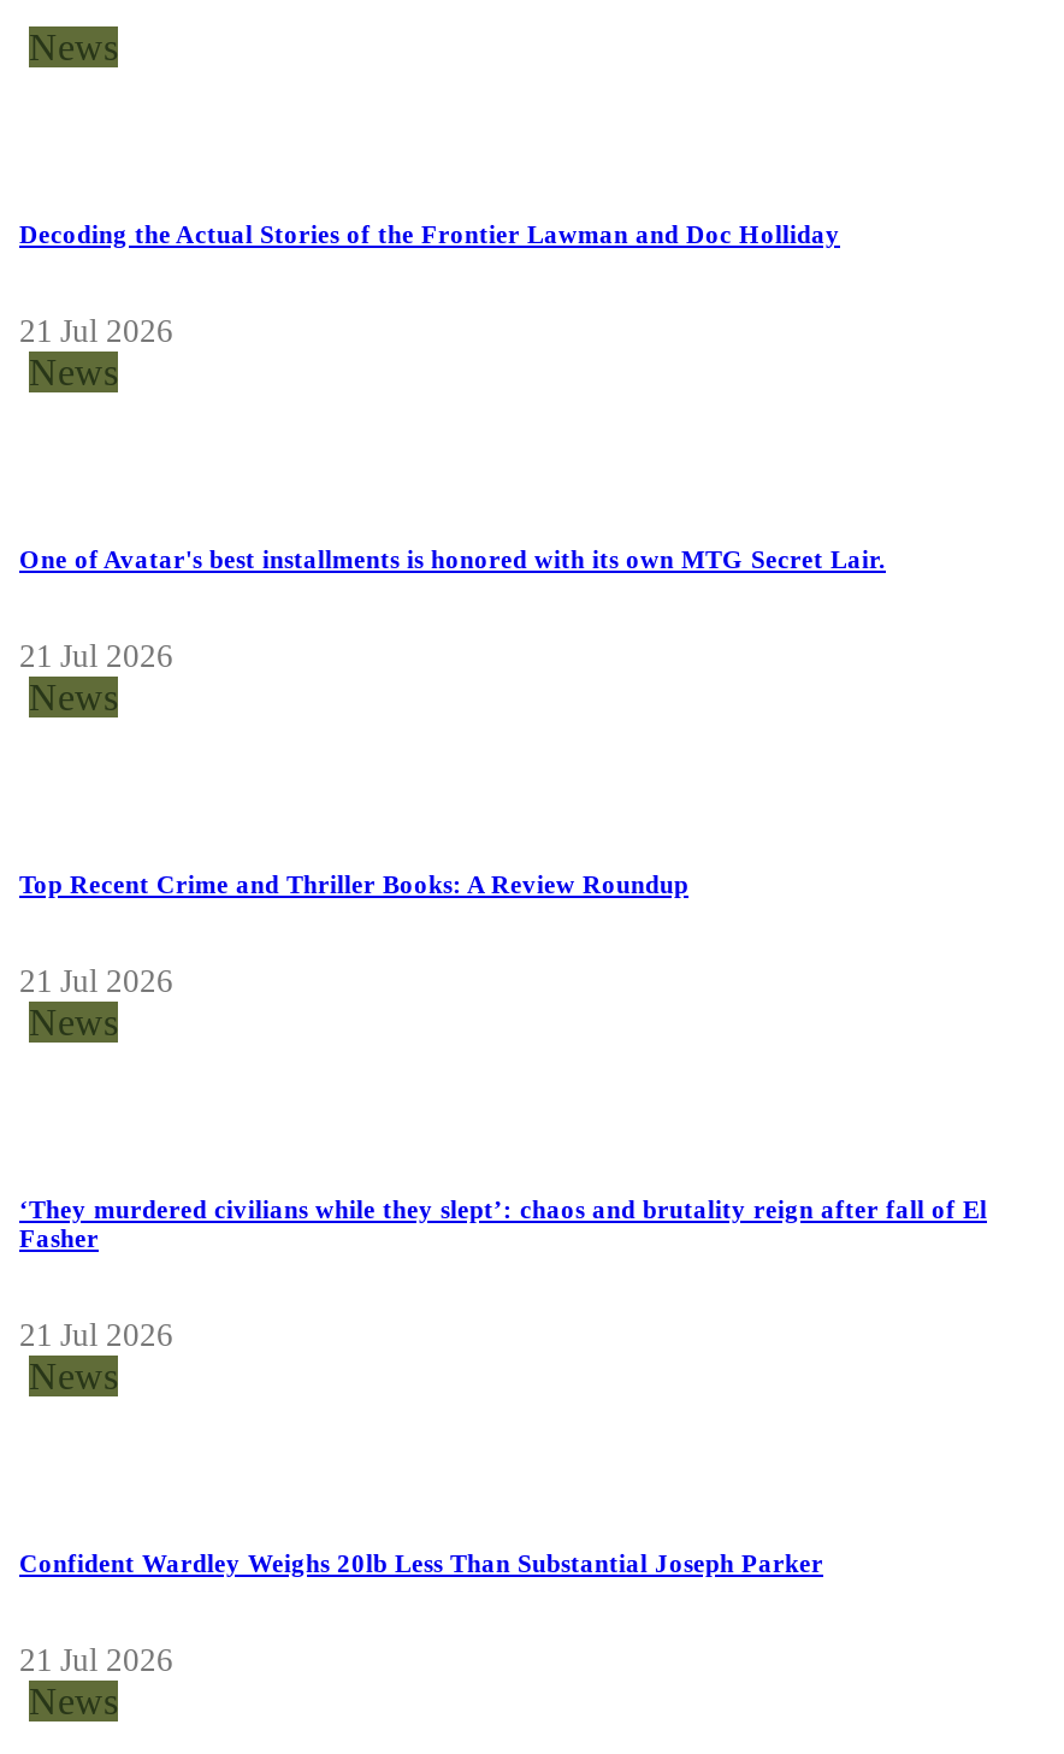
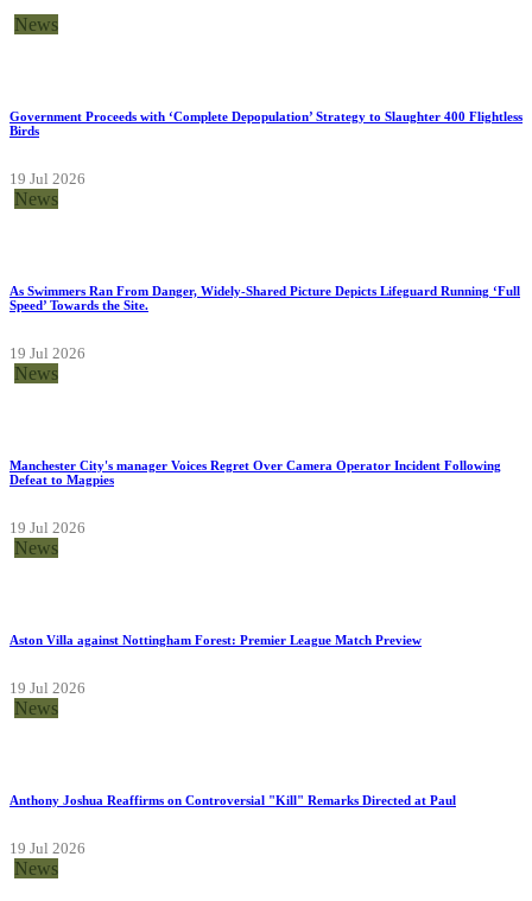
[19,219,840,248] Decoding the Actual Stories of the Frontier Lawman and Doc Holliday -> [9,109,522,138] Government Proceeds with ‘Complete Depopulation’ Strategy to Slaughter 400 Flightless | Birds
[19,313,173,349] 21 Jul 2026 -> [9,170,85,187] 19 Jul 2026
[19,544,886,573] One of Avatar's best installments is honored with its own MTG Secret Lair. -> [9,283,520,312] As Swimmers Ran From Danger, Widely-Shared Picture Depicts Lifeguard Running ‘Full | Speed’ Towards the Site.
[19,638,173,674] 21 Jul 2026 -> [9,344,85,362] 19 Jul 2026
[19,869,688,898] Top Recent Crime and Thriller Books: A Review Roundup -> [9,458,501,486] Manchester City's manager Voices Regret Over Camera Operator Incident Following | Defeat to Magpies
[19,963,173,999] 21 Jul 2026 -> [9,519,85,536] 19 Jul 2026
[19,1193,987,1251] ‘They murdered civilians while they slept’: chaos and brutality reign after fall of El | Fasher -> [9,632,422,647] Aston Villa against Nottingham Forest: Premier League Match Preview
[19,1316,173,1352] 21 Jul 2026 -> [9,679,85,696] 19 Jul 2026
[19,1547,823,1576] Confident Wardley Weighs 20lb Less Than Substantial Joseph Parker -> [9,793,456,807] Anthony Joshua Reaffirms on Controversial "Kill" Remarks Directed at Paul
[19,1641,173,1677] 21 Jul 2026 -> [9,839,85,857] 19 Jul 2026

